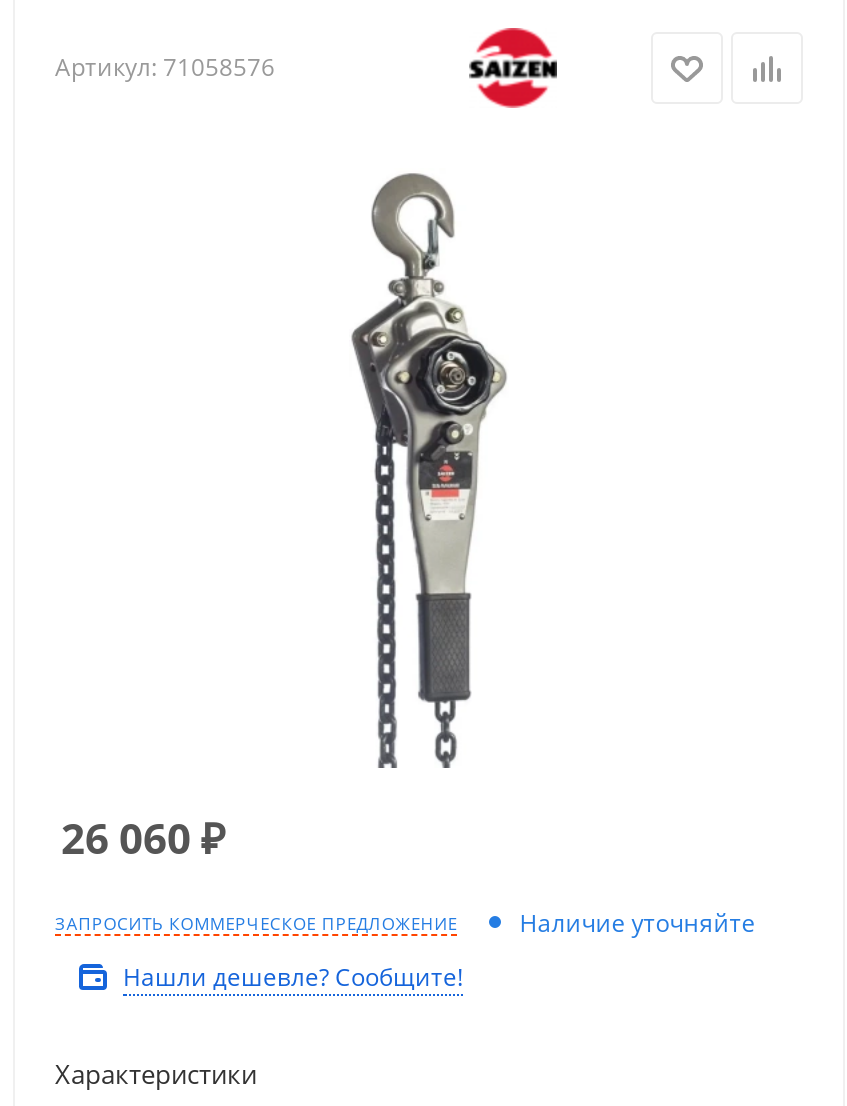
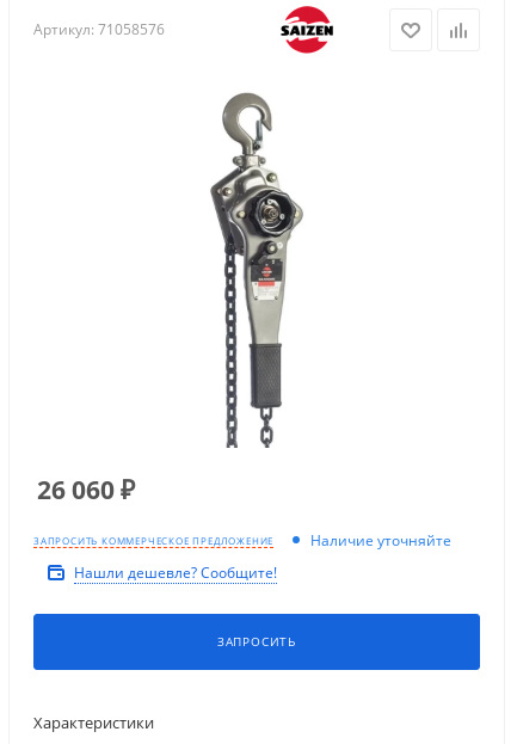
none -> [217,633,296,650] ЗАПРОСИТЬ

